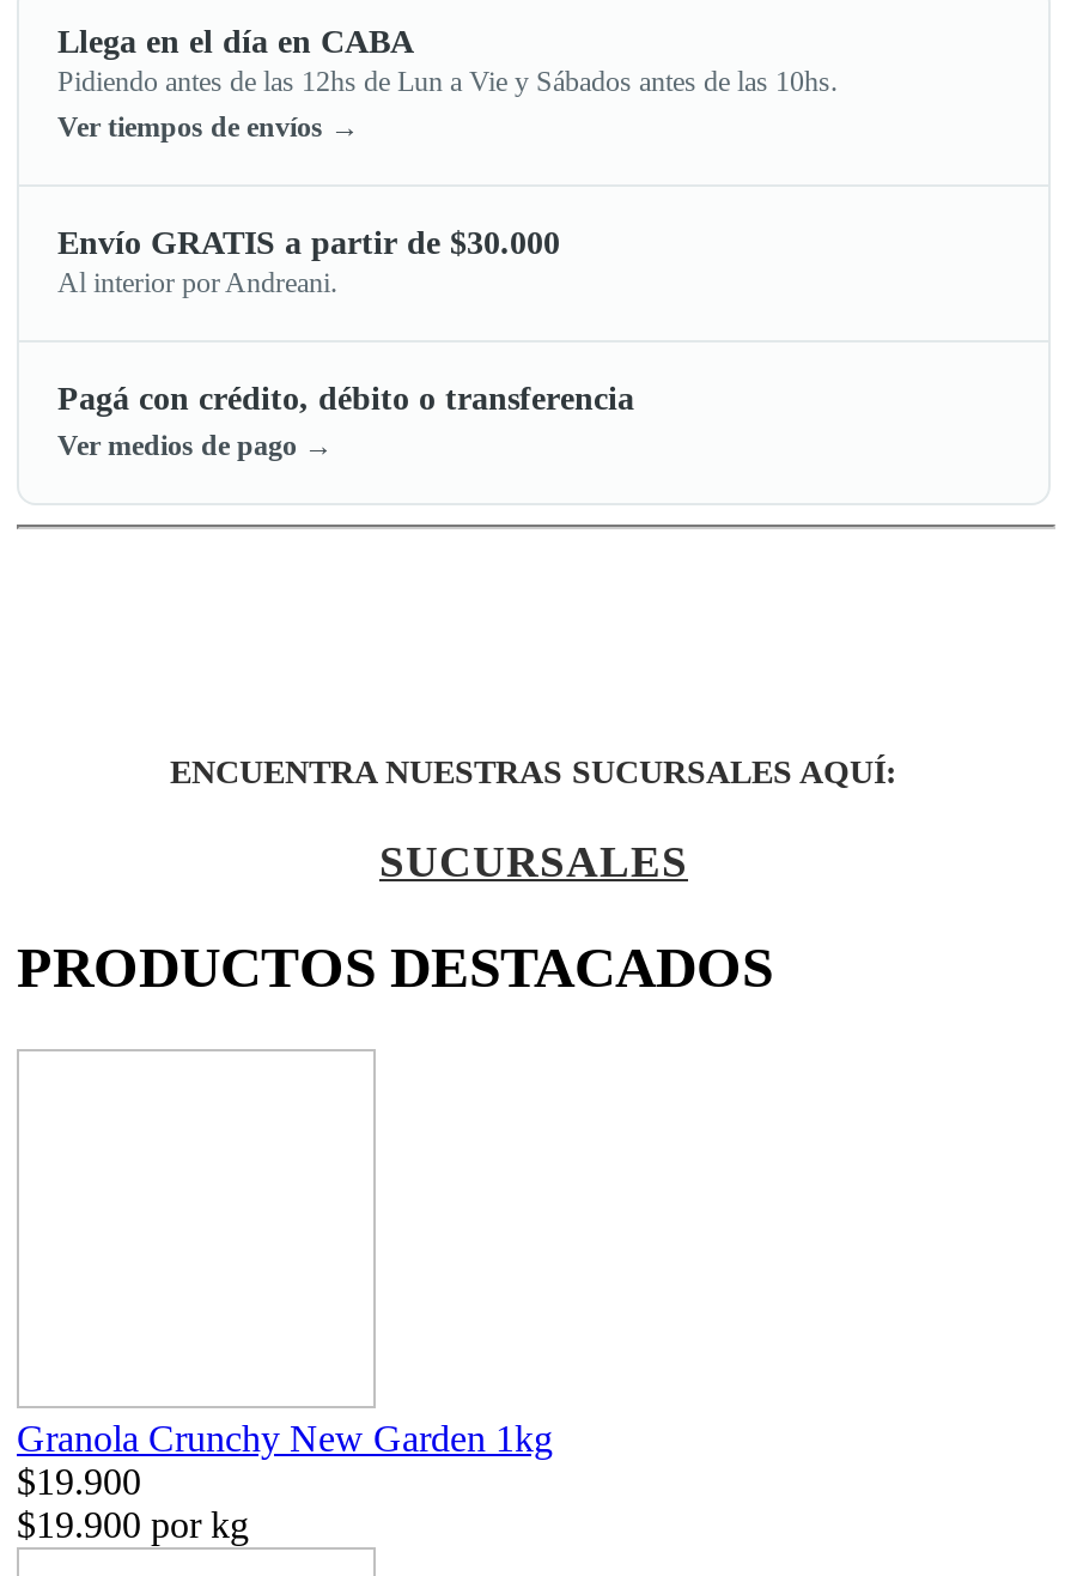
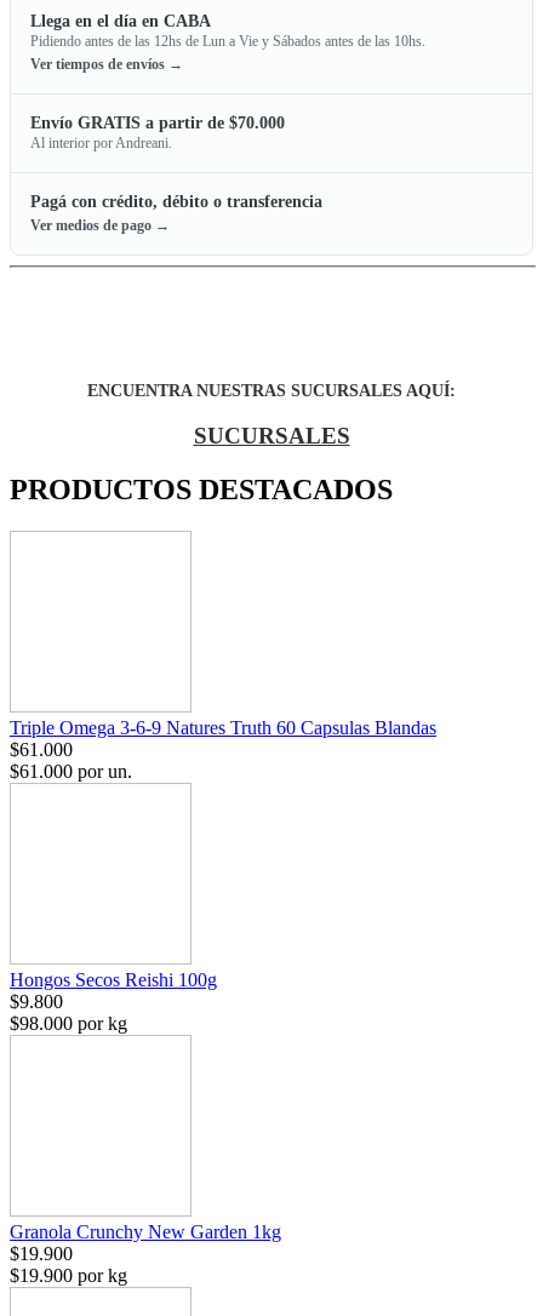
[57,224,560,260] Envío GRATIS a partir de $30.000 -> [30,114,285,132] Envío GRATIS a partir de $70.000
none -> [10,718,436,782] Triple Omega 3-6-9 Natures Truth 60 Capsulas Blandas | $61.000 | $61.000 por un.
none -> [10,970,217,1034] Hongos Secos Reishi 100g | $9.800 | $98.000 por kg

